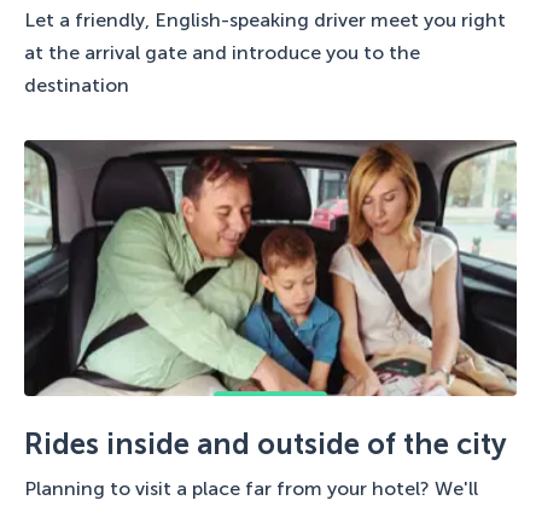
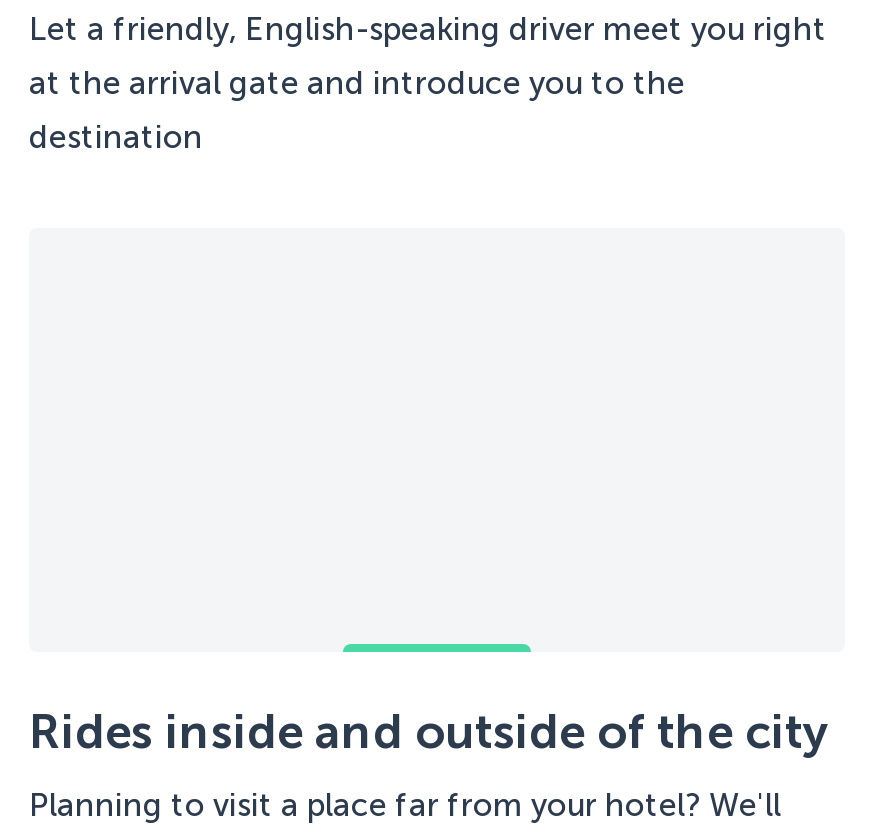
[23,139,518,397] [image] -> none

